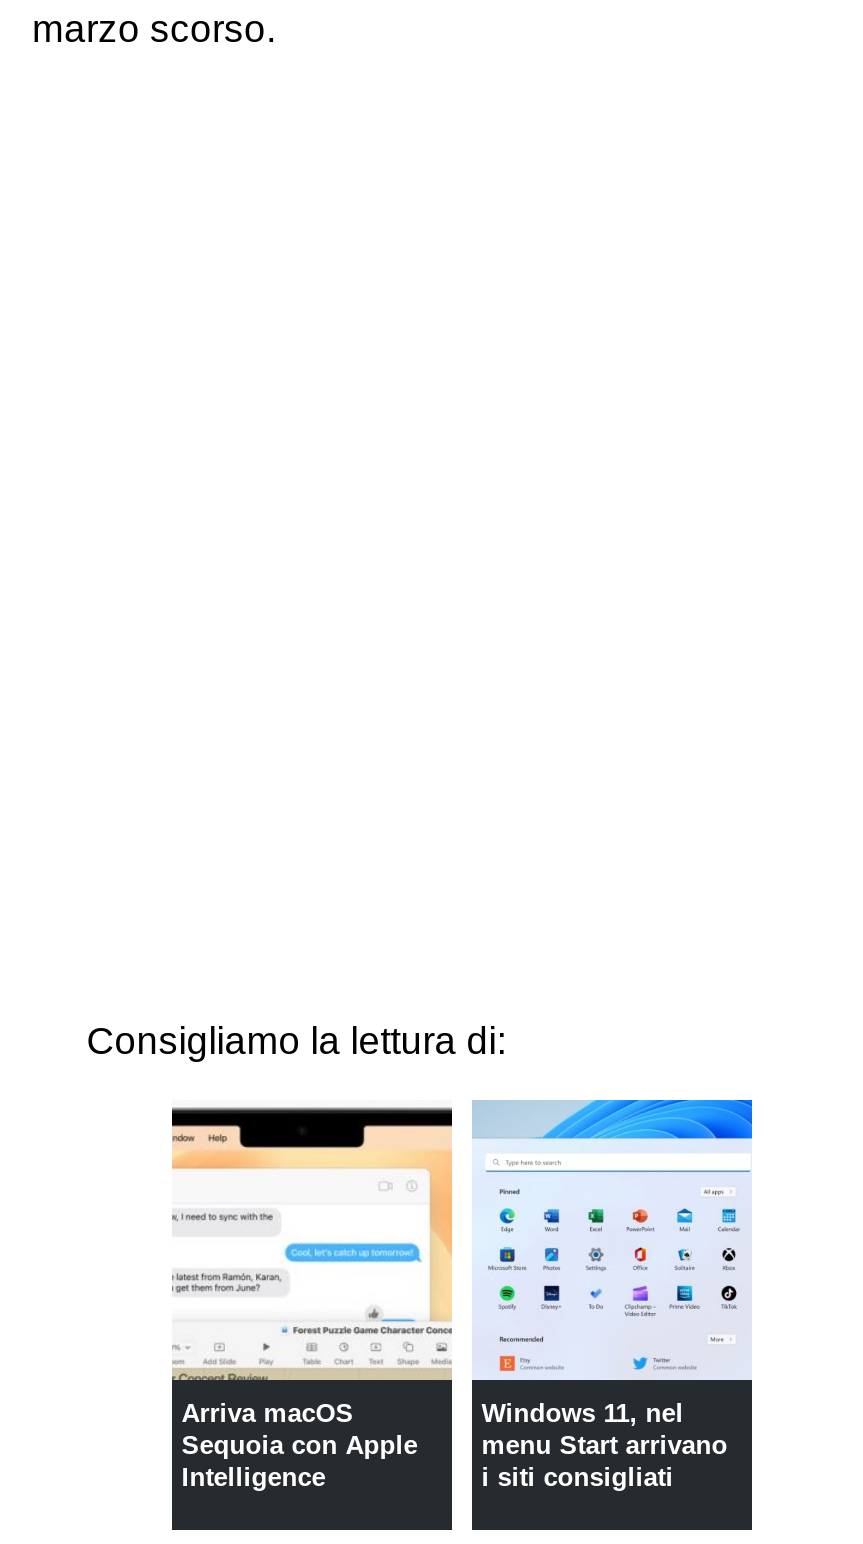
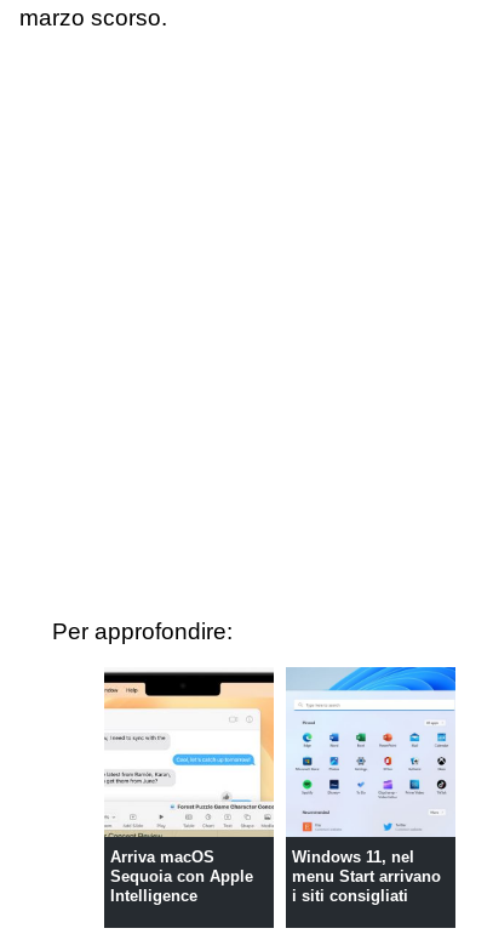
[86,1020,506,1062] Consigliamo la lettura di: -> [52,619,233,644] Per approfondire:

